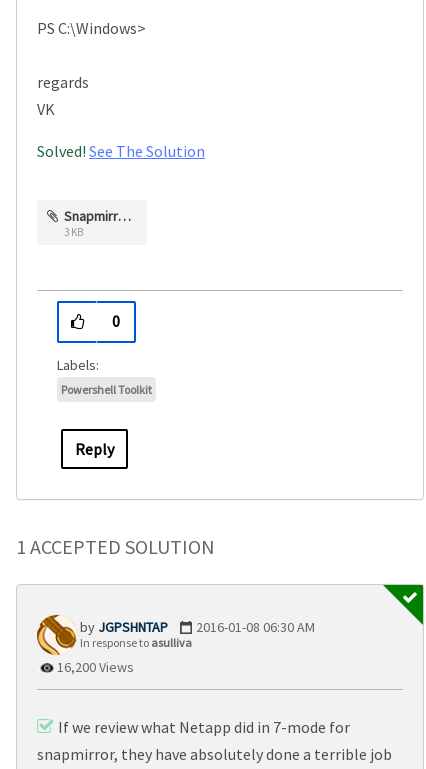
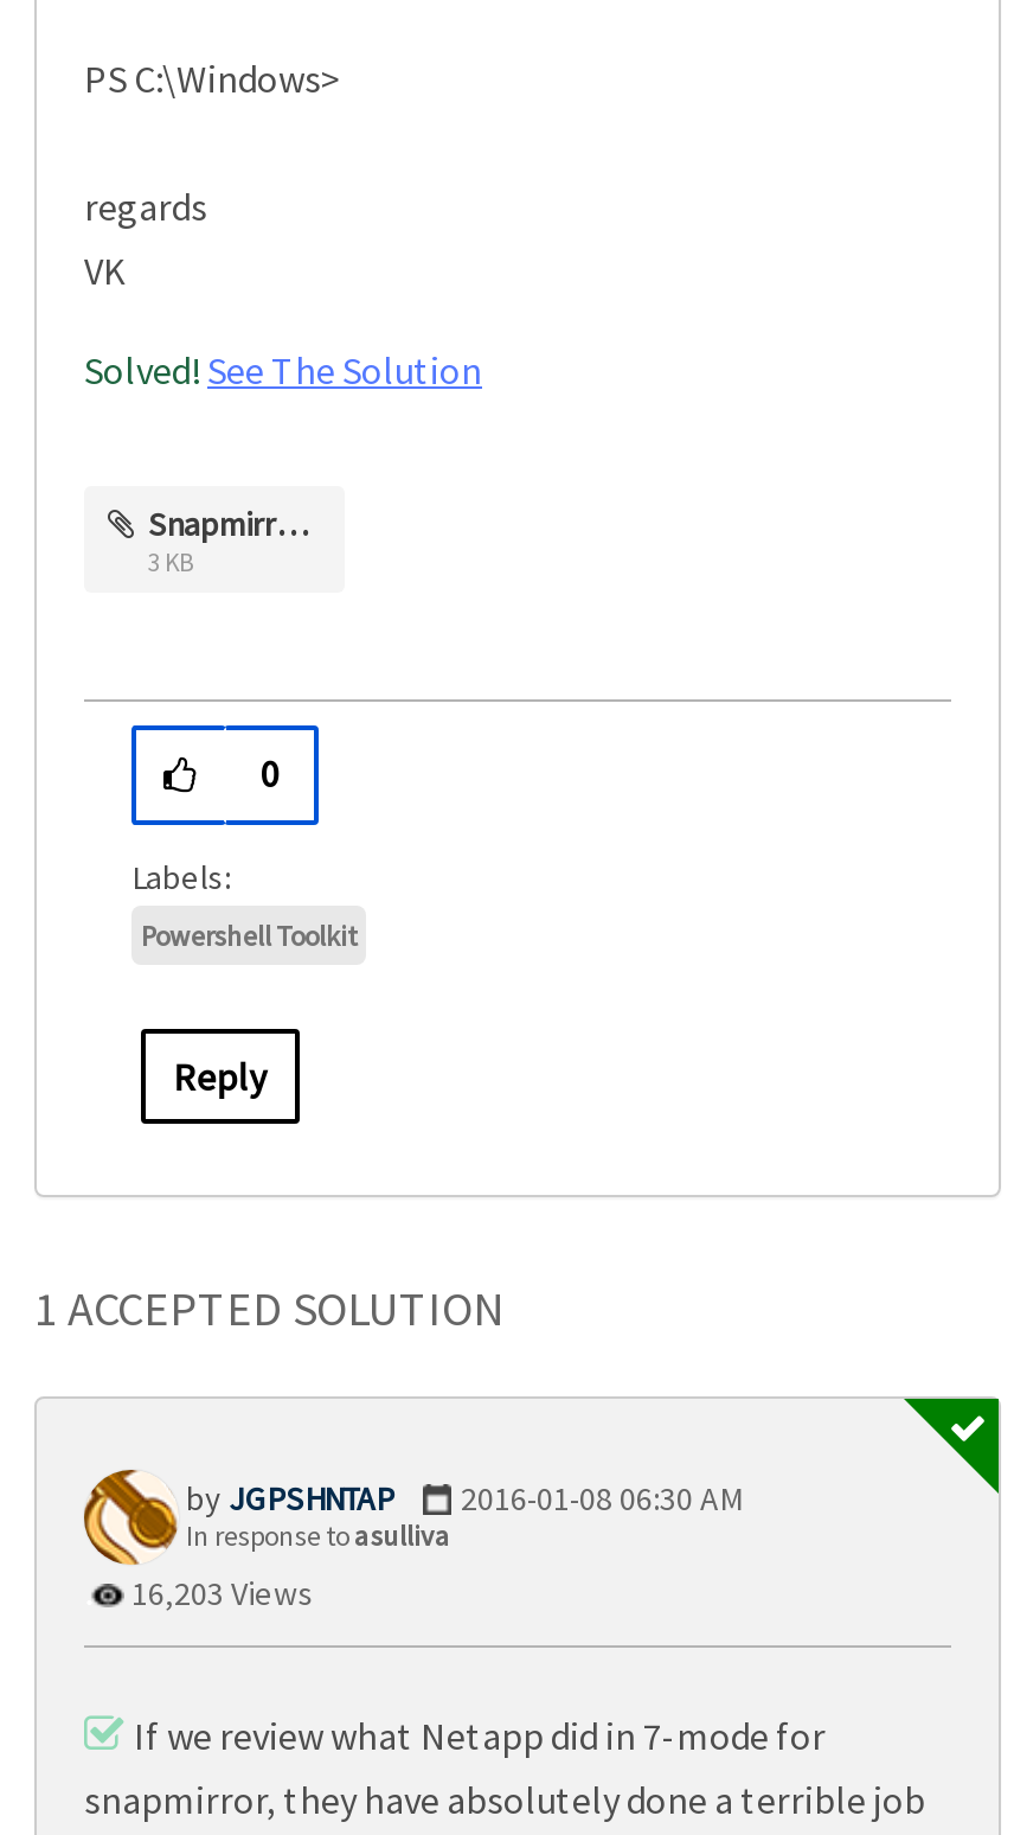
[54,658,134,676] 16,200 Views -> [124,1572,314,1615] 16,203 Views

